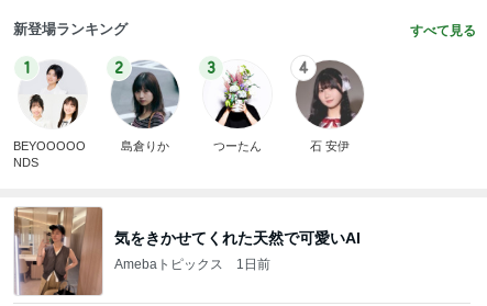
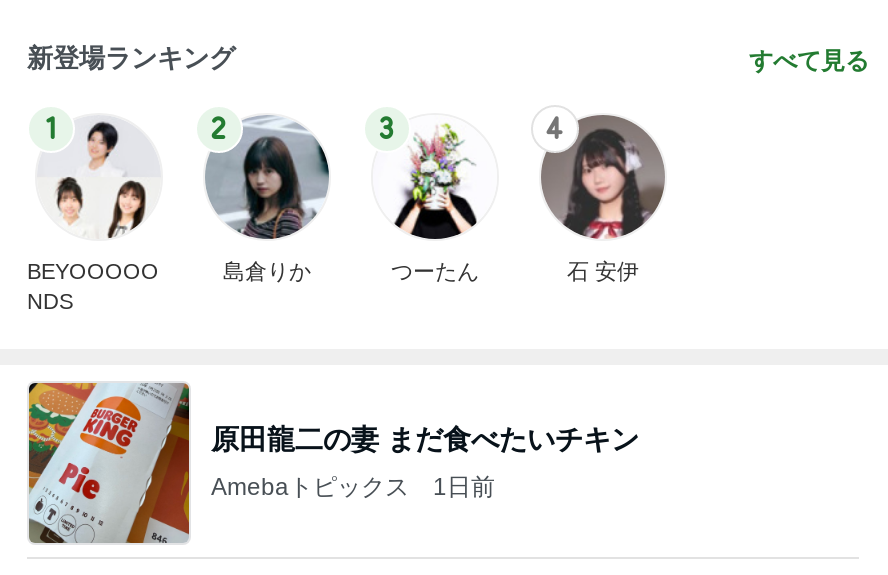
[13,206,361,296] [image] | 気をきかせてくれた天然で可愛いAI -> [27,383,639,545] [image] | 原田龍二の妻 まだ食べたいチキン

